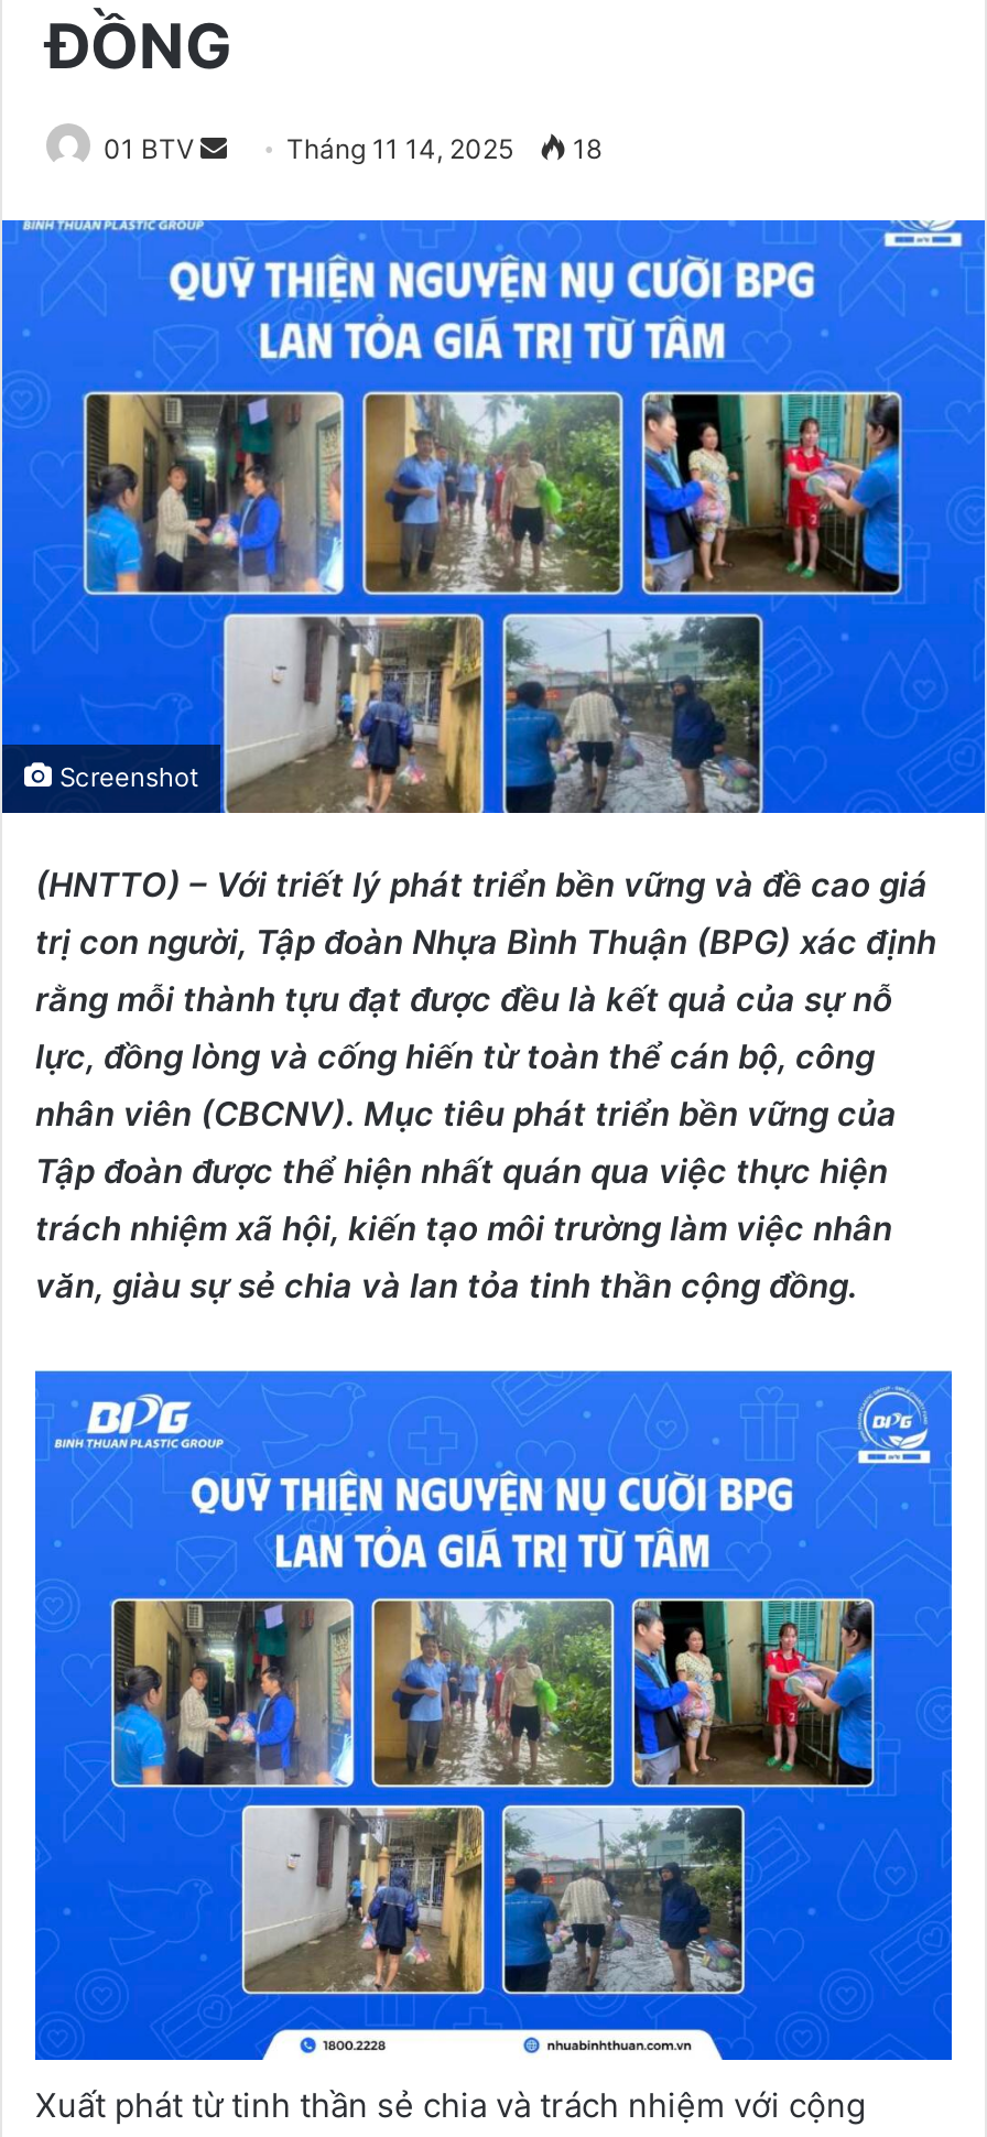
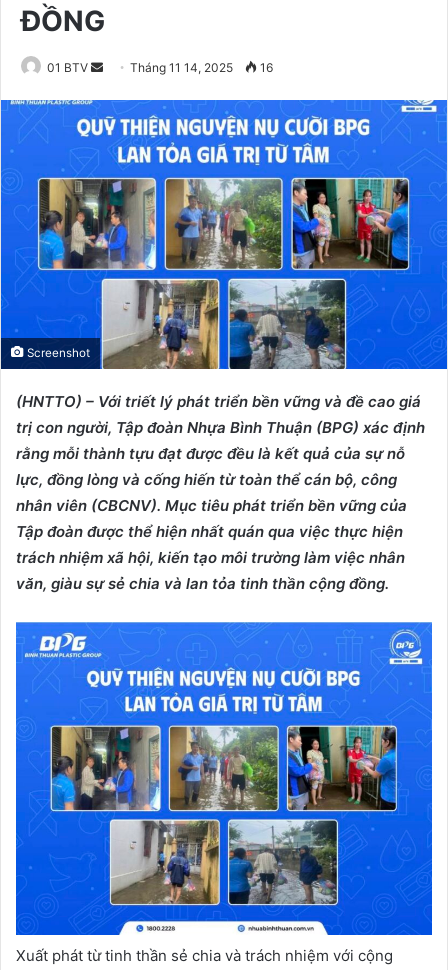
[566,132,601,165] 18 -> [257,60,273,75] 16

